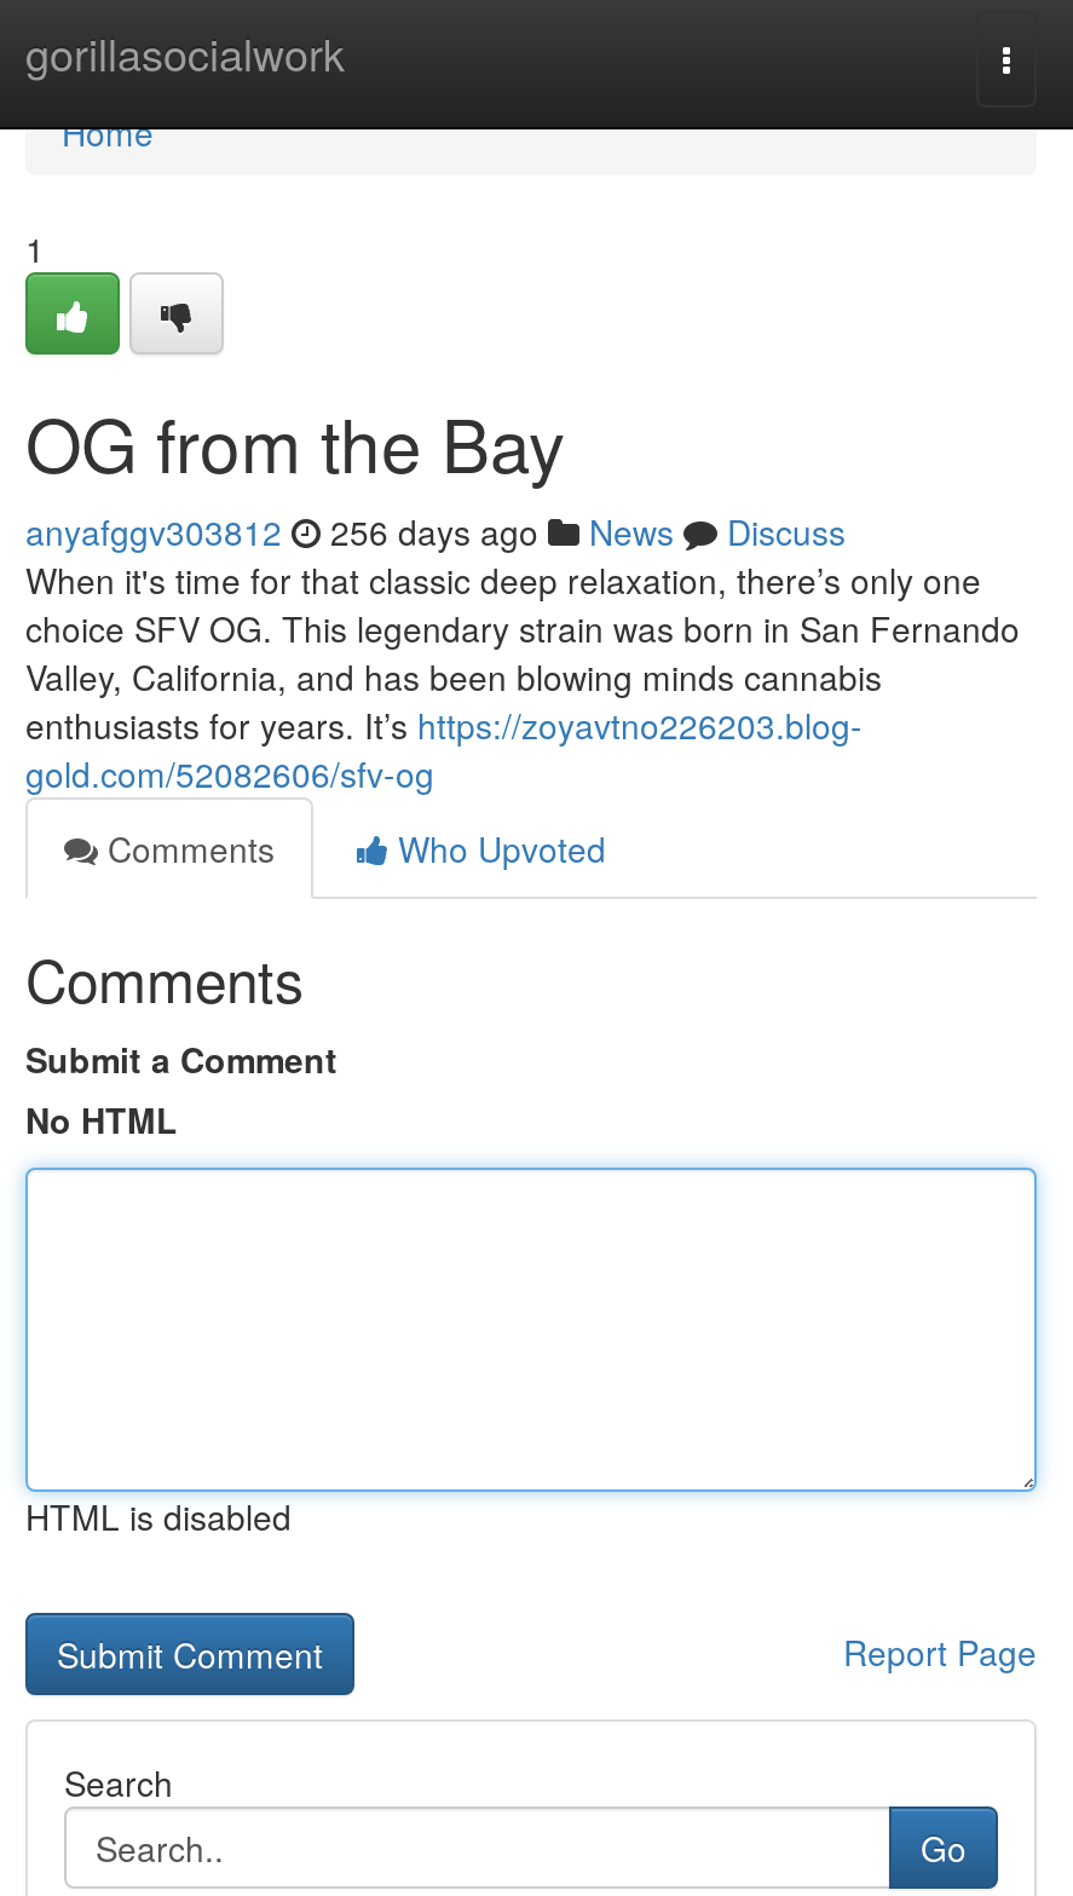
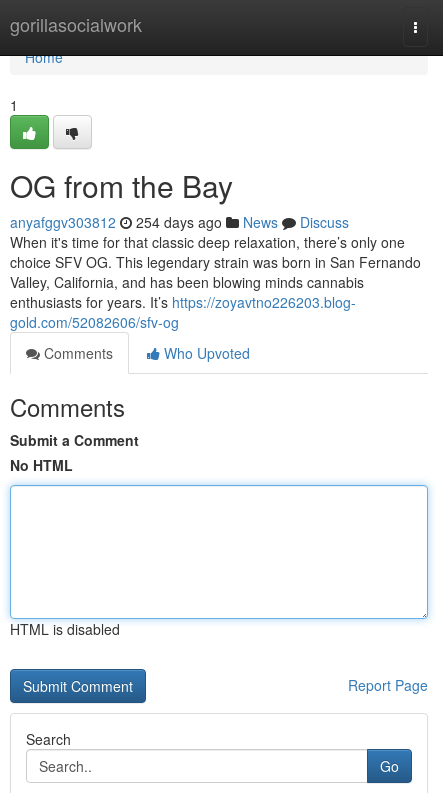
[25,507,846,555] anyafggv303812 256 days ago News Discuss -> [10,212,349,232] anyafggv303812 254 days ago News Discuss

